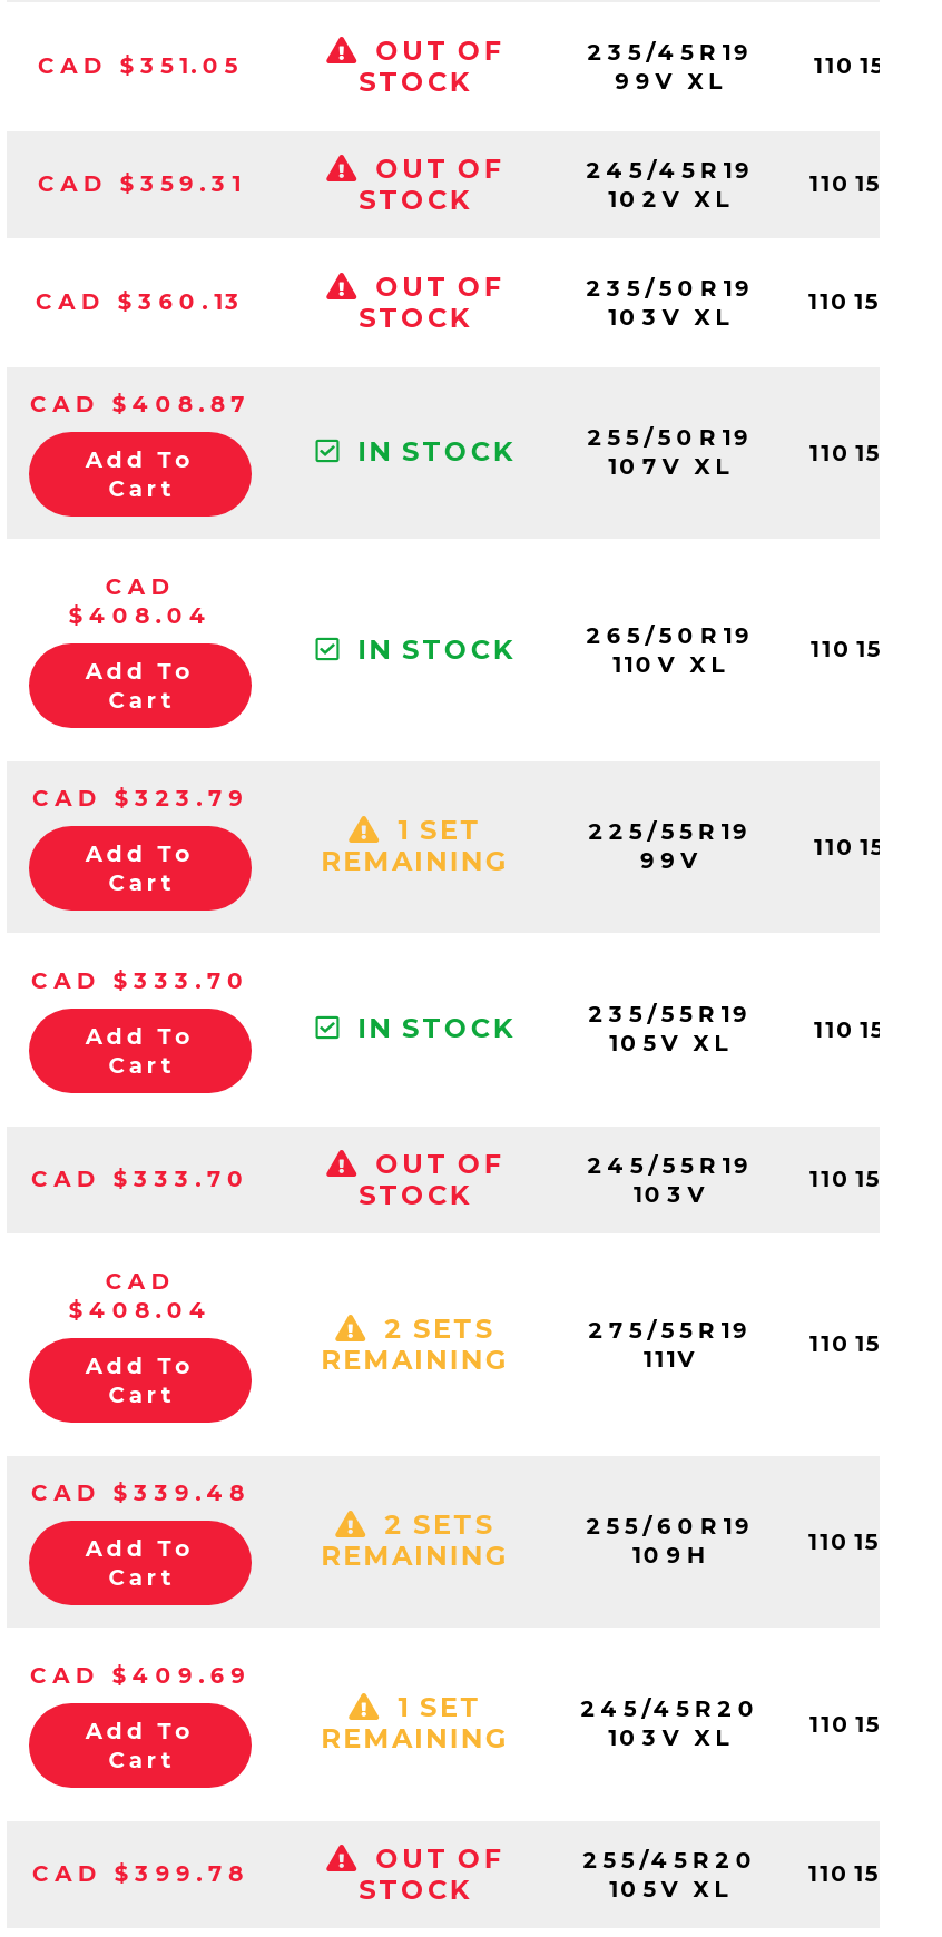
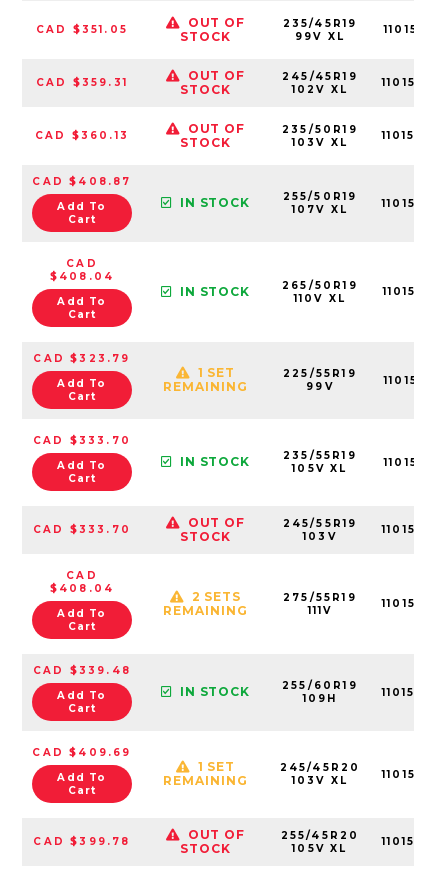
[321,1507,510,1572] 2 SETS | REMAINING -> [180,684,250,699] IN STOCK

